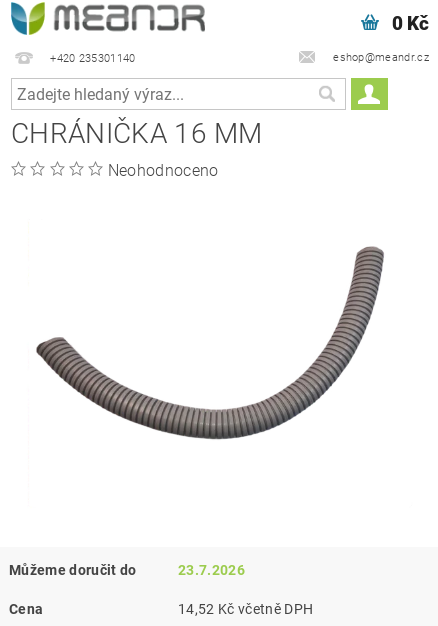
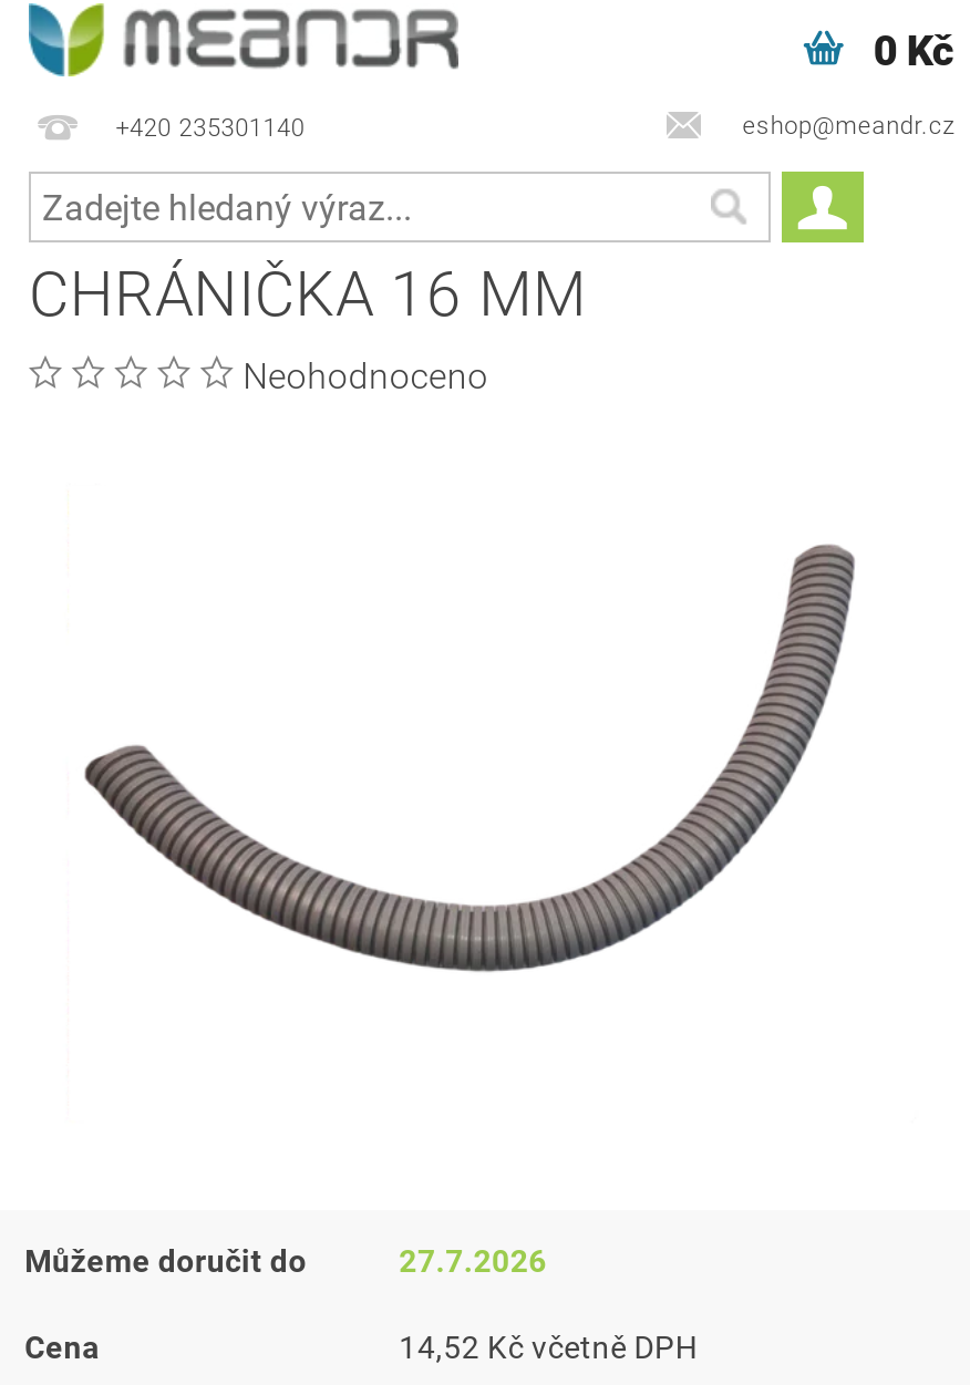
[178,561,245,577] 23.7.2026 -> [399,1242,547,1278] 27.7.2026

